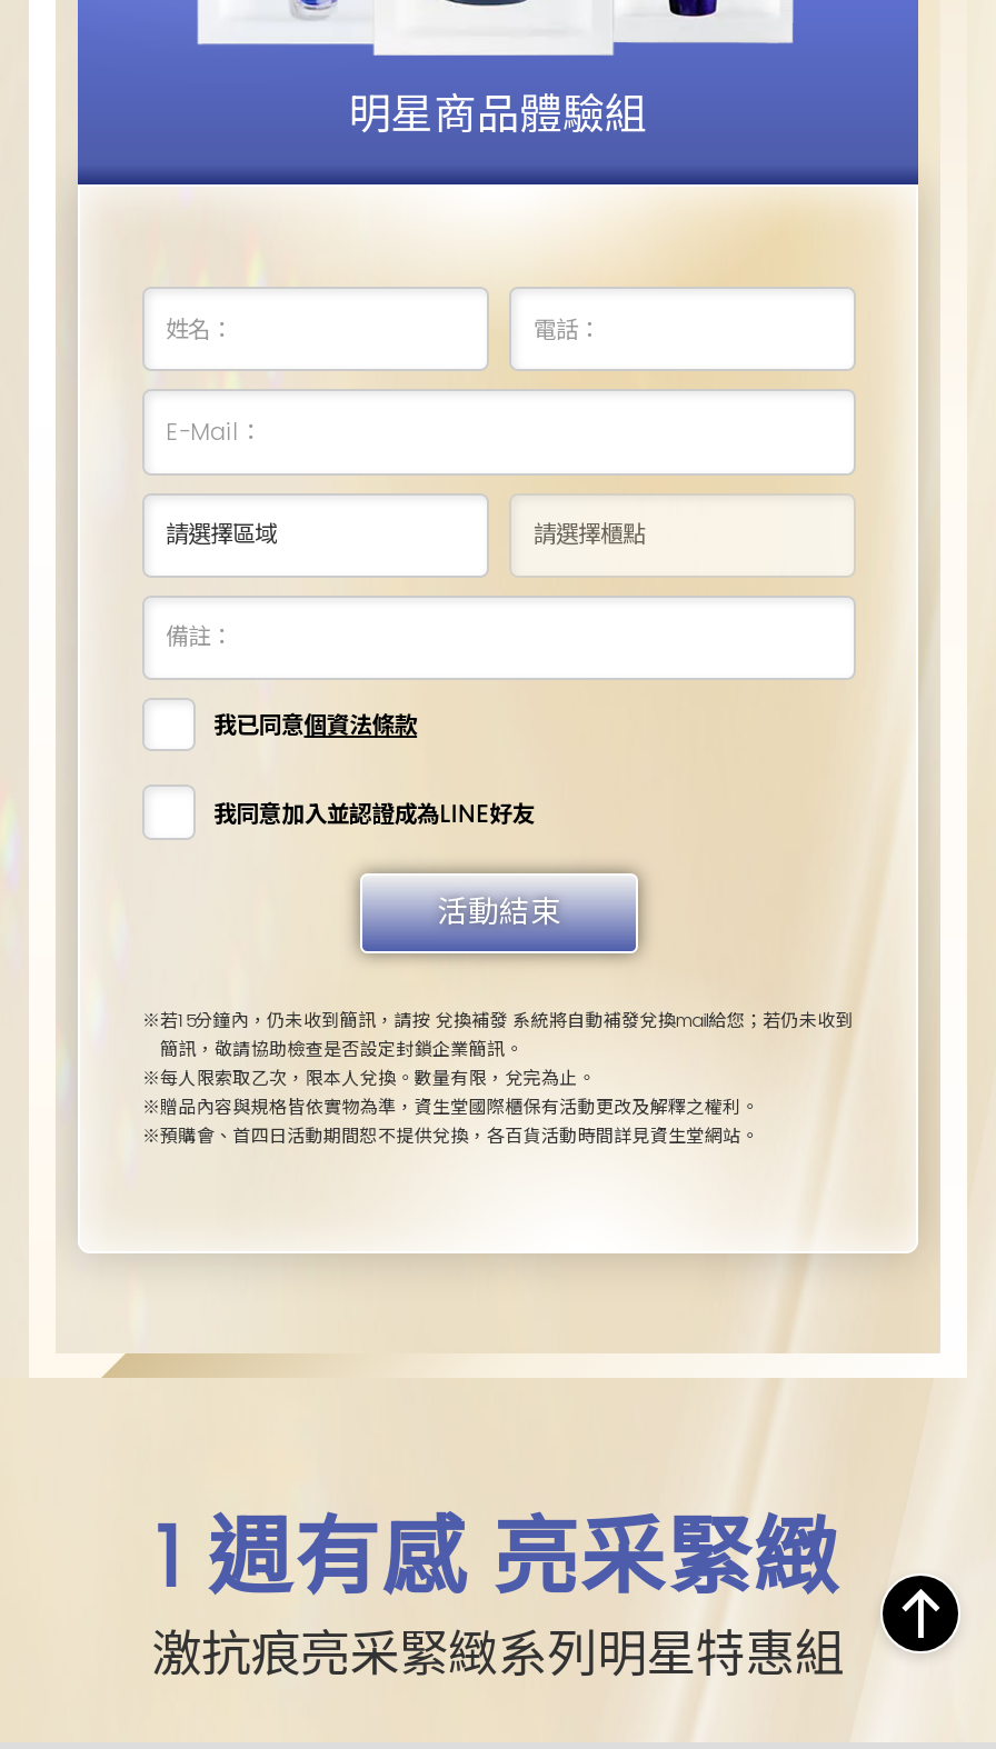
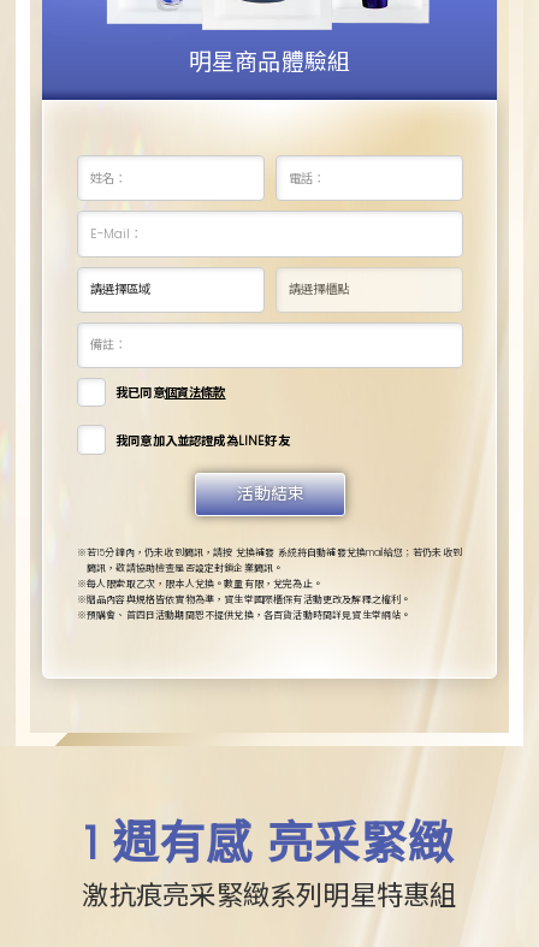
[880,1573,960,1656] [image] -> none

